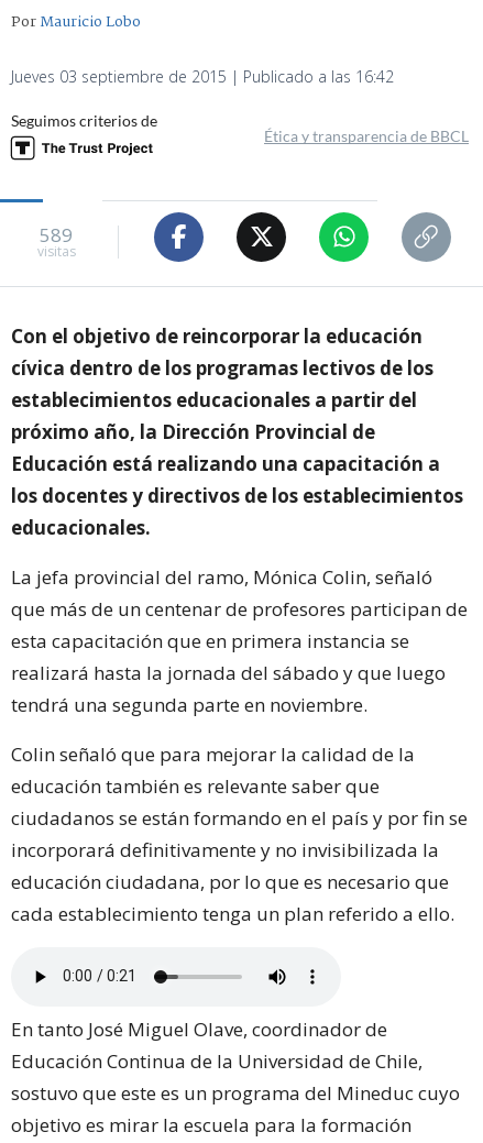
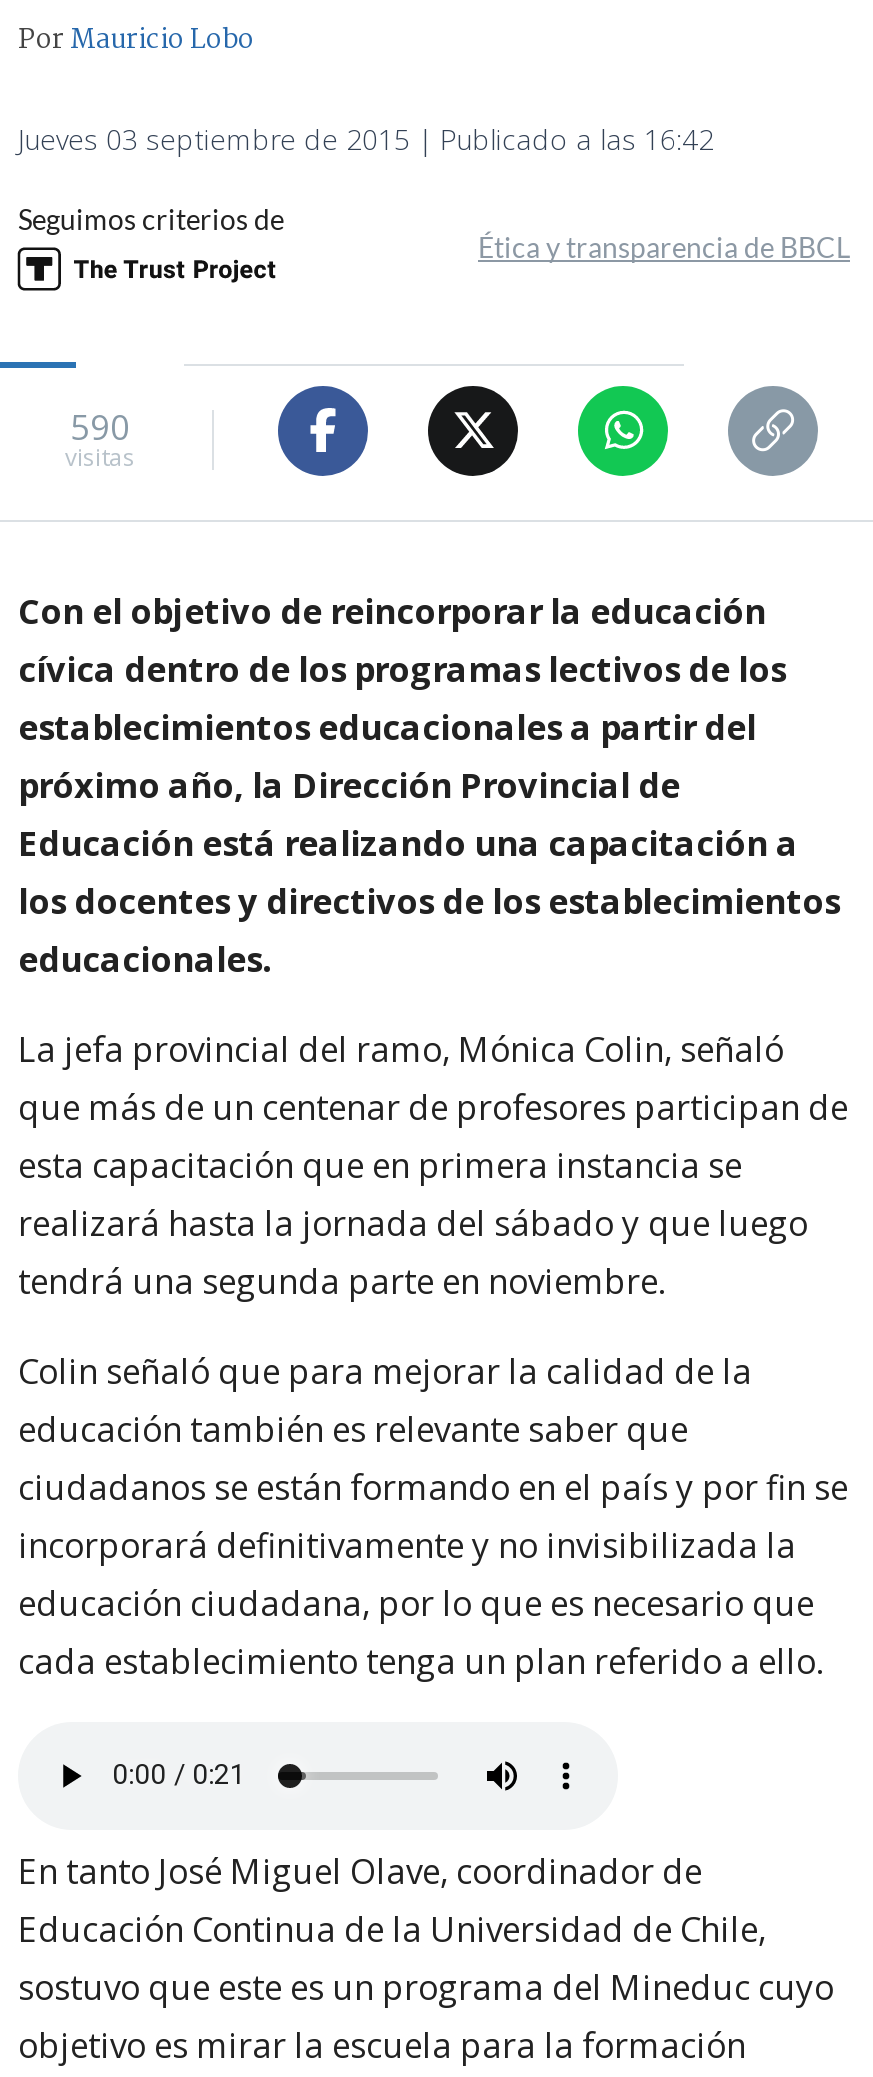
[40,223,73,248] 589 -> [70,405,130,451] 590

